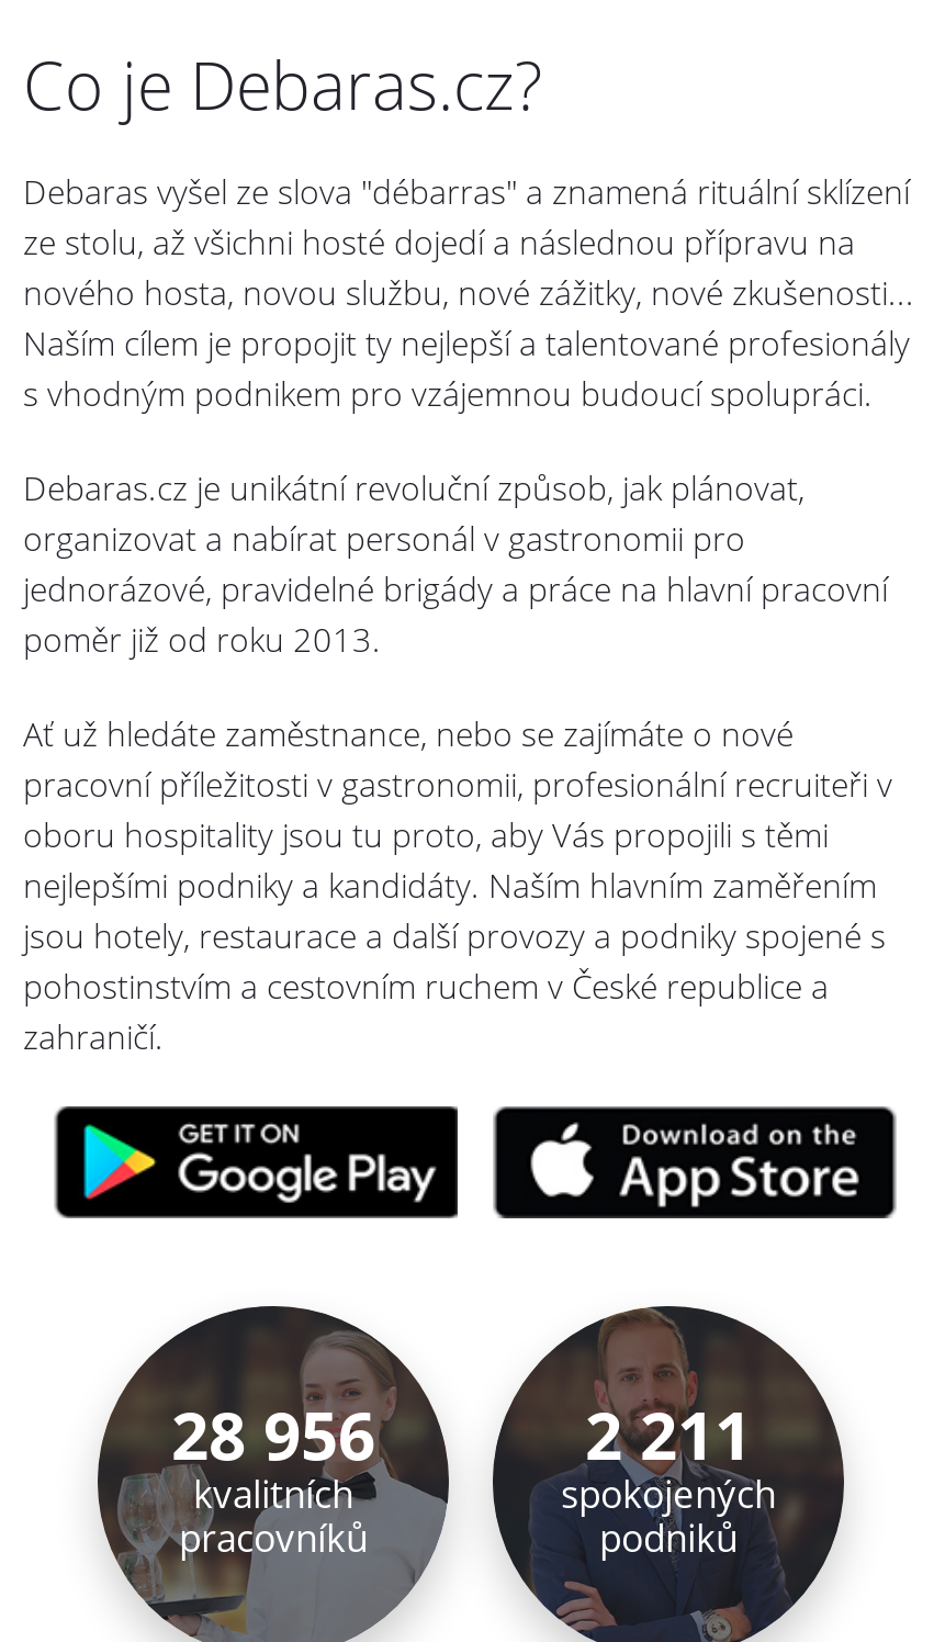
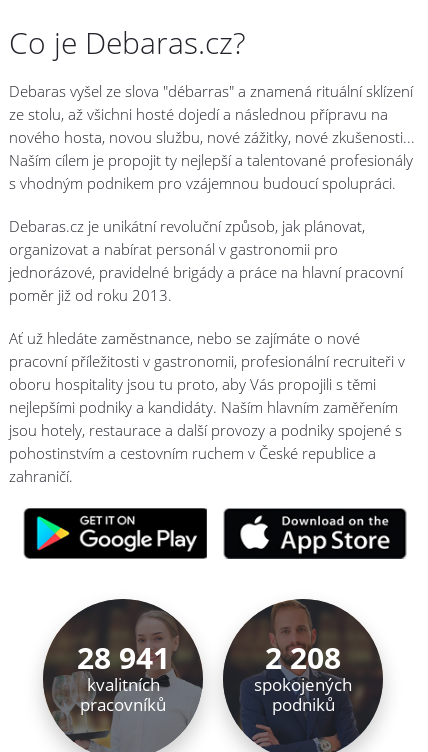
[171,1390,375,1480] 28 956 -> [76,637,169,678] 28 941
[585,1390,752,1480] 2 211 -> [265,637,341,678] 2 208

